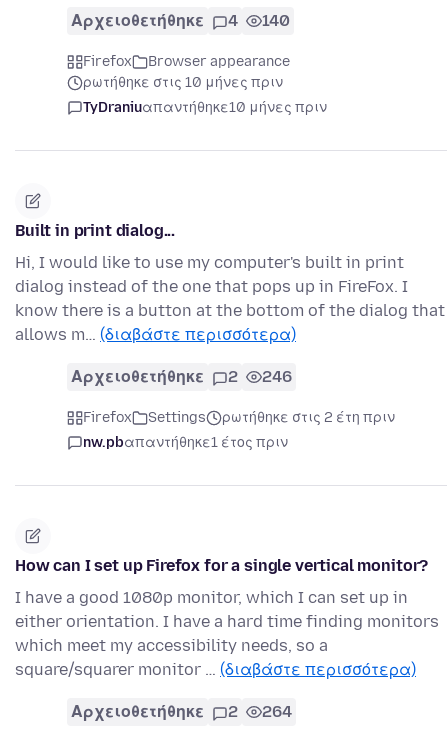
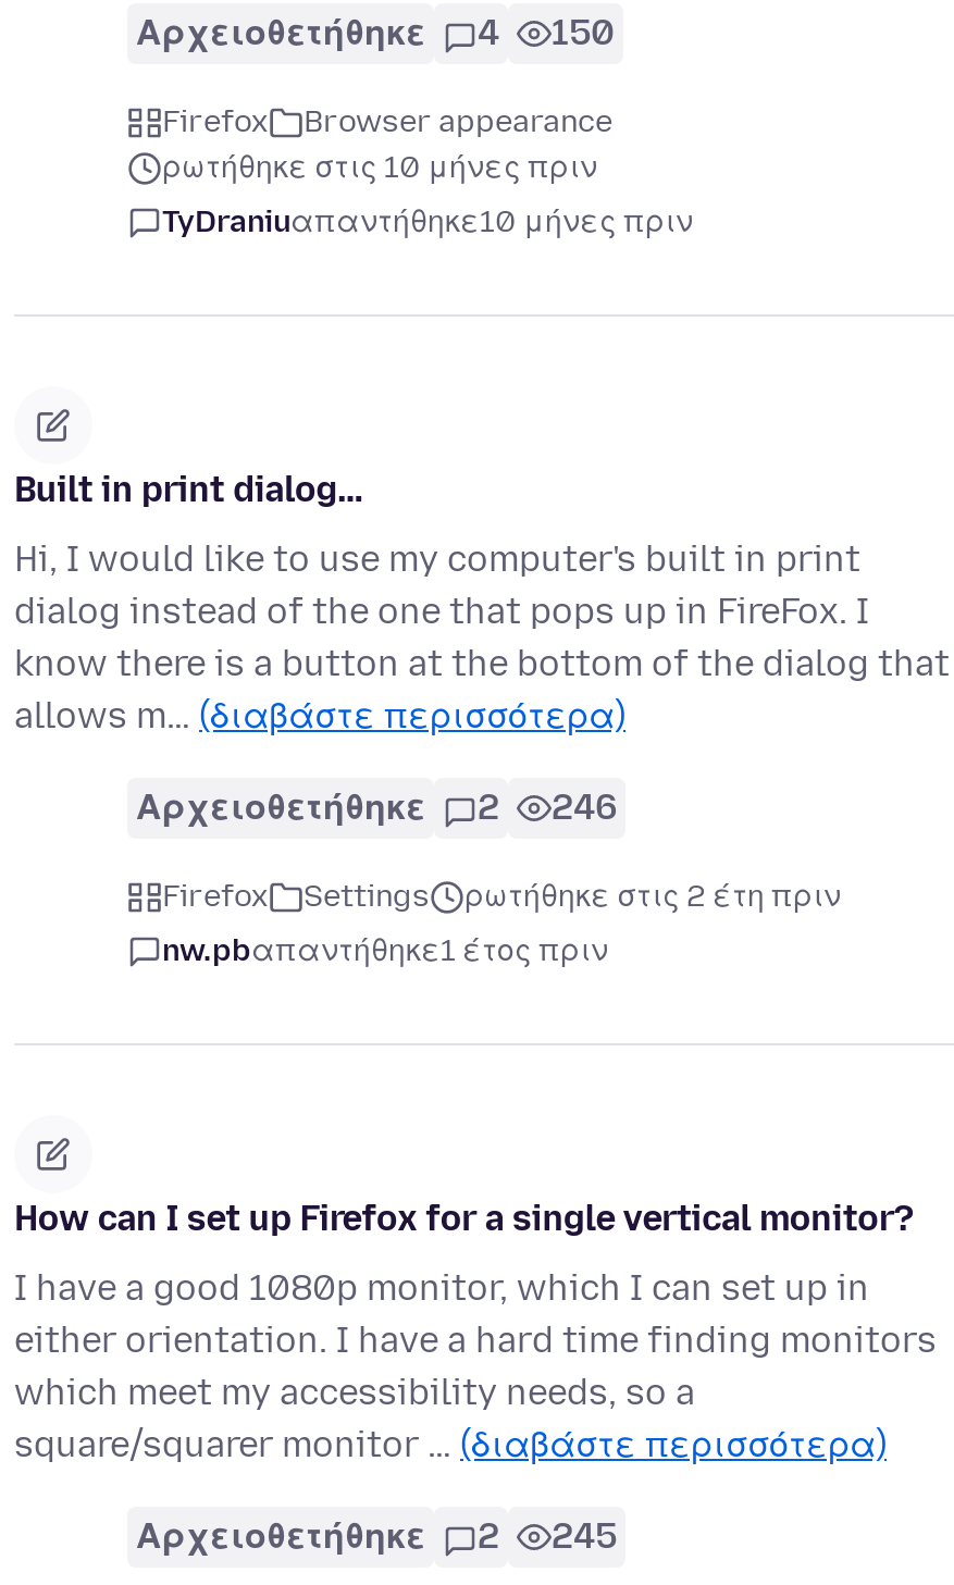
[71,11,290,30] Αρχειοθετήθηκε 4 140 -> [136,13,615,54] Αρχειοθετήθηκε 4 150
[71,702,292,721] Αρχειοθετήθηκε 2 264 -> [136,1516,617,1558] Αρχειοθετήθηκε 2 245

